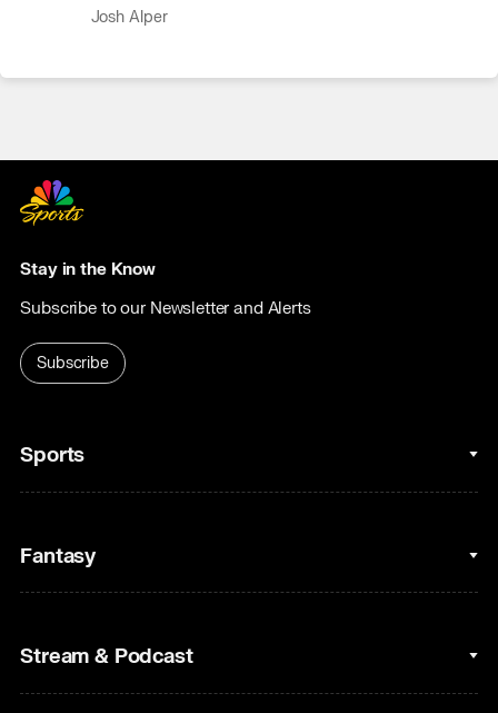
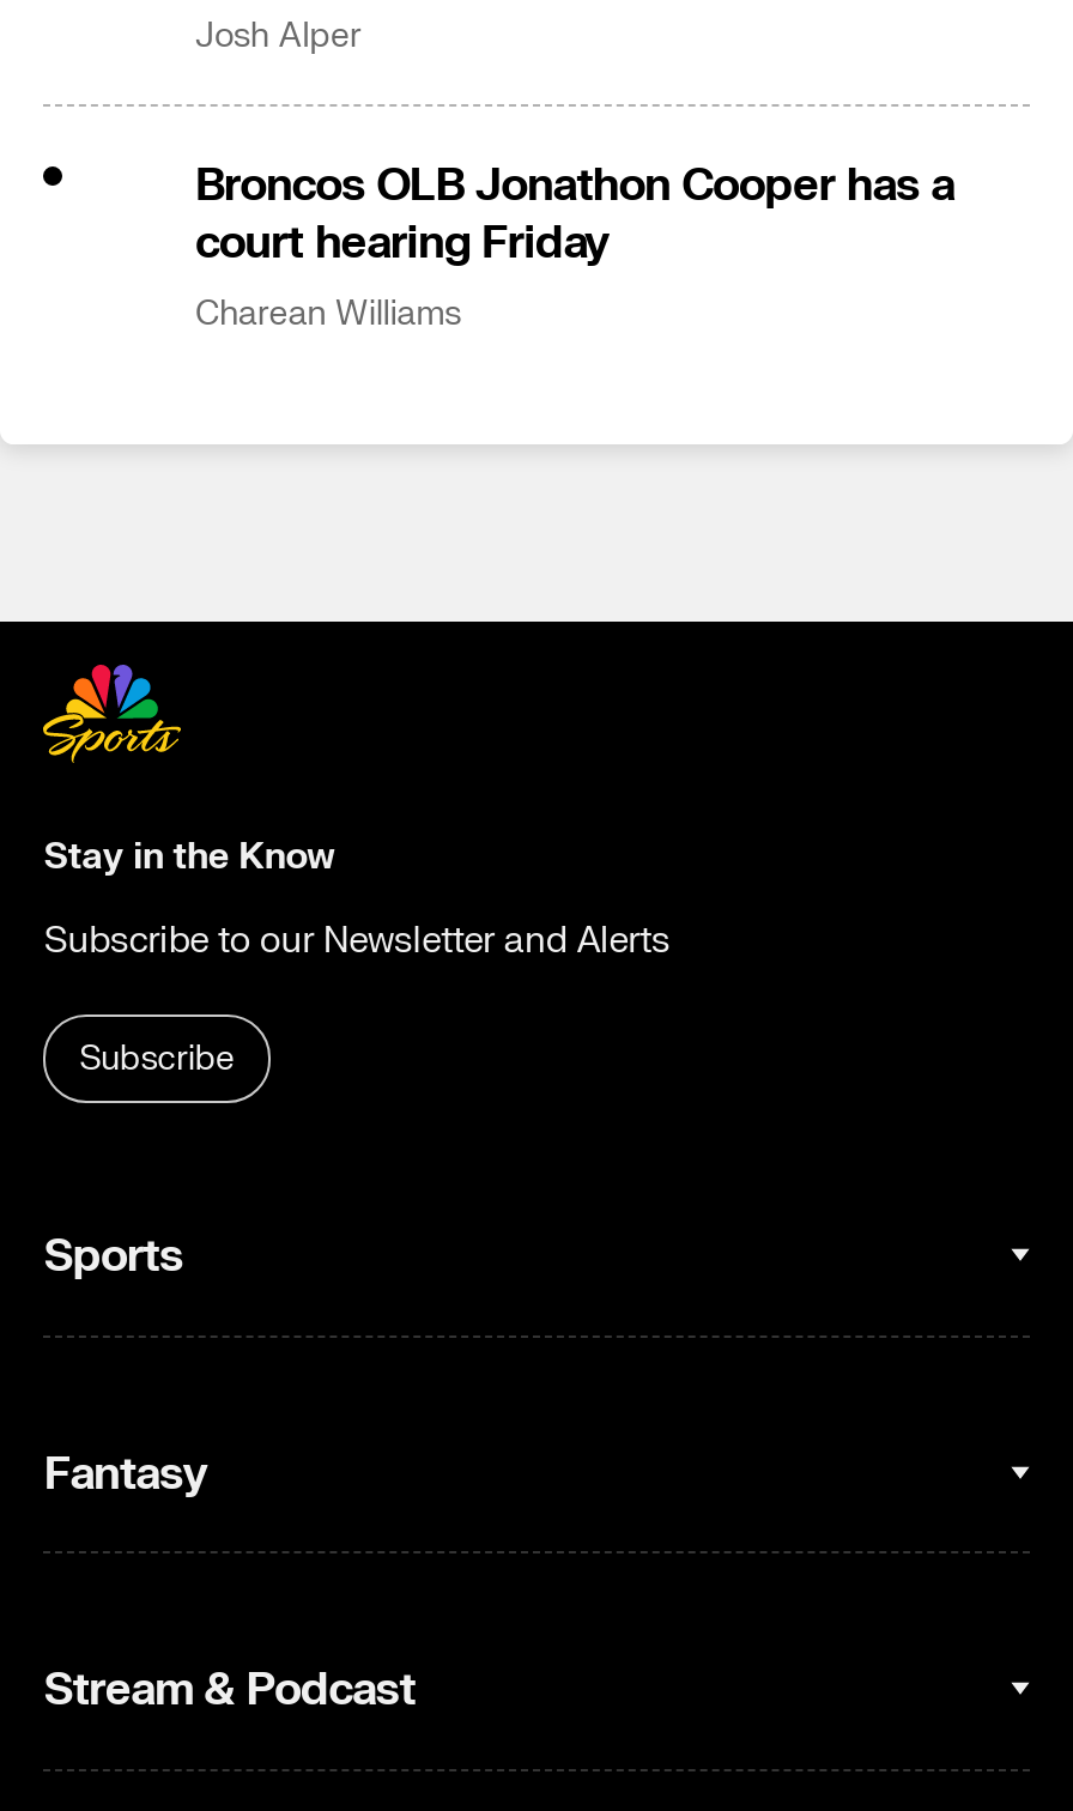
none -> [195,157,954,335] Broncos OLB Jonathon Cooper has a | court hearing Friday | Charean Williams

